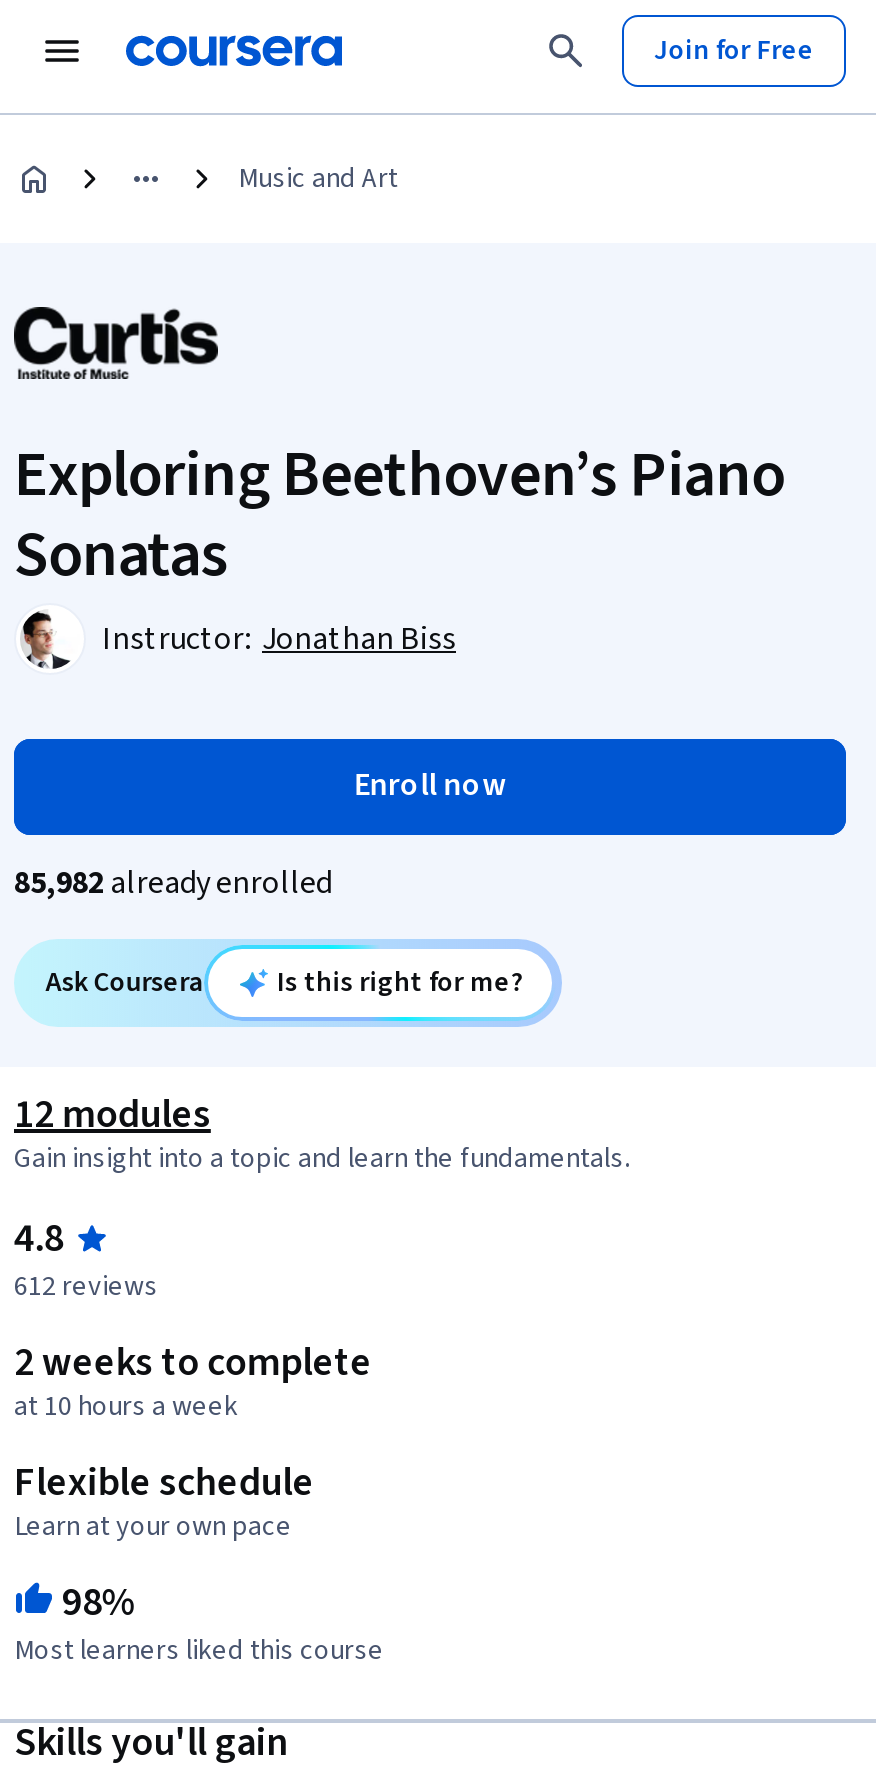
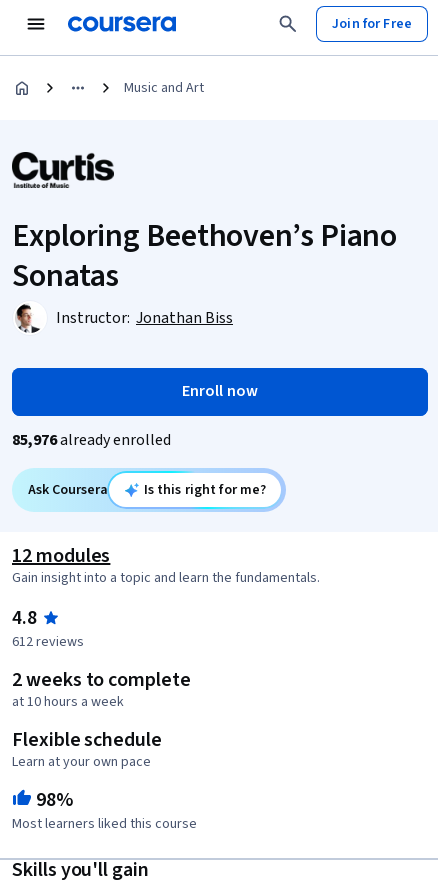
[14,861,332,905] 85,982 already enrolled -> [12,429,171,451] 85,976 already enrolled

